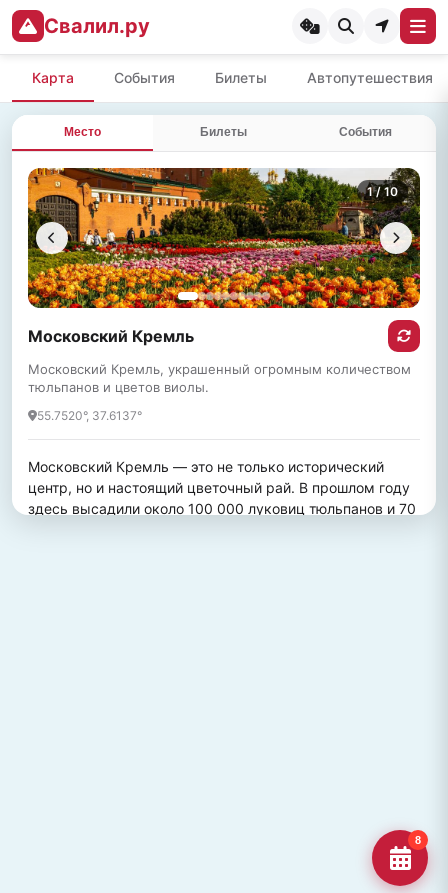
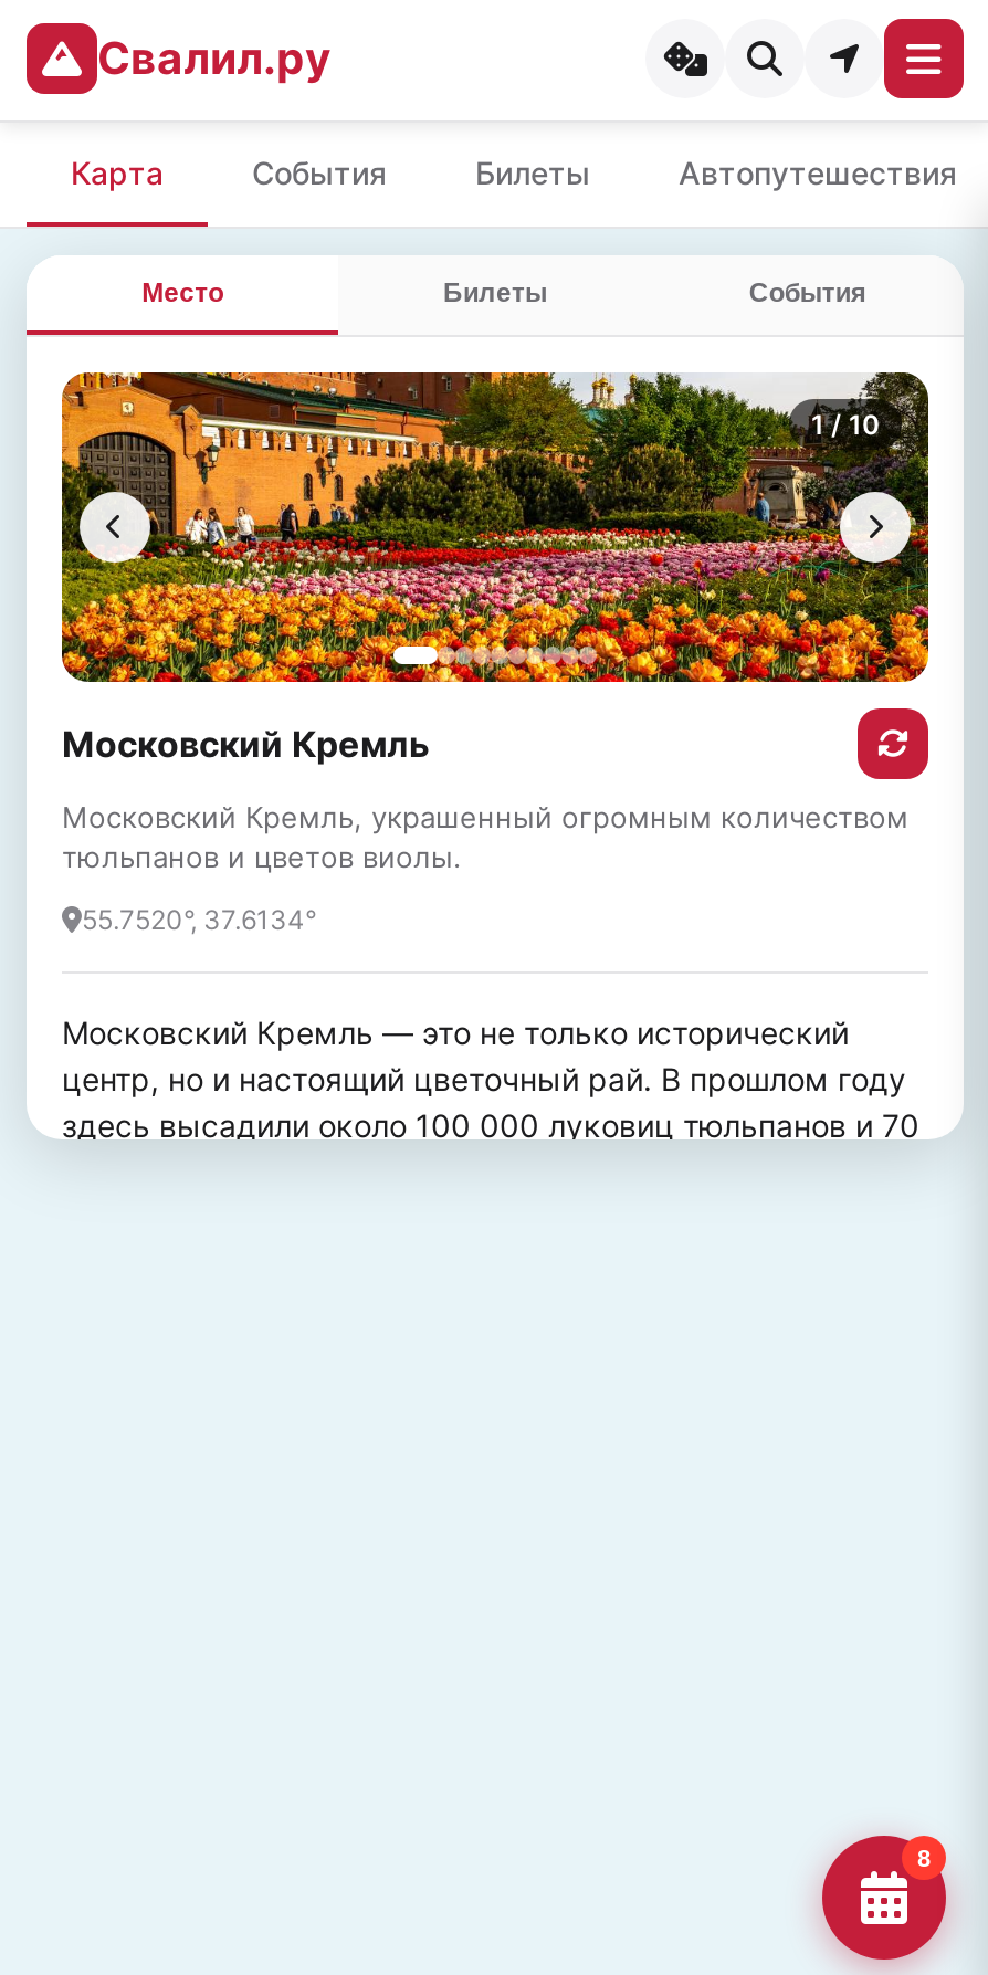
[37,408,142,423] 55.7520°, 37.6137° -> [82,903,316,936] 55.7520°, 37.6134°

